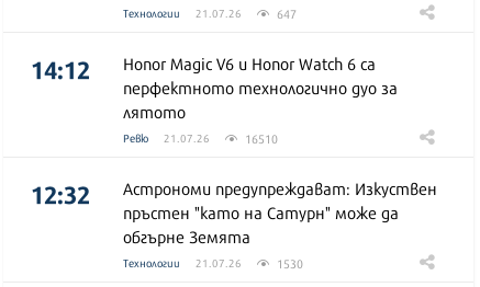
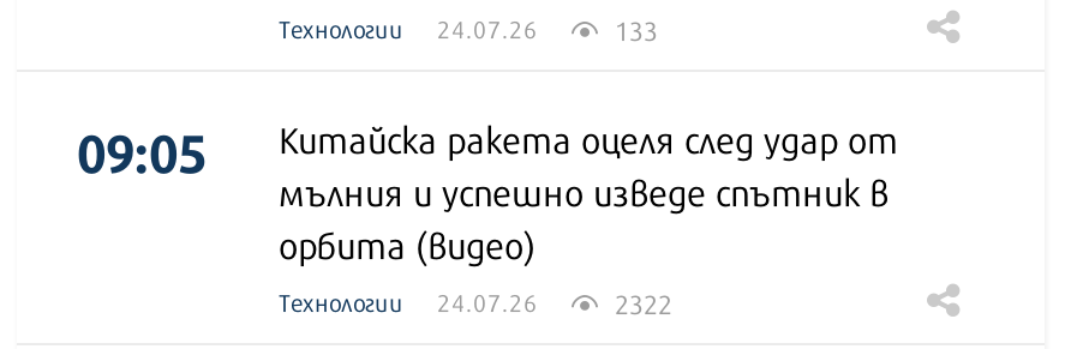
[31,4,437,247] 21.07.26 | 647 | 14:12 | Honor Magic V6 и Honor Watch 6 са | перфектното технологично дуо за | лятото | Ревю | 21.07.26 | 16510 | 12:32 | Астрономи предупреждават: Изкуствен | пръстен "като на Сатурн" може да | обгърне Земята -> [77,9,898,268] 24.07.26 | 133 | 09:05 | Китайска ракета оцеля след удар от | мълния и успешно изведе спътник в | орбита (видео)
[196,254,303,271] 21.07.26 | 1530 -> [437,282,672,320] 24.07.26 | 2322

